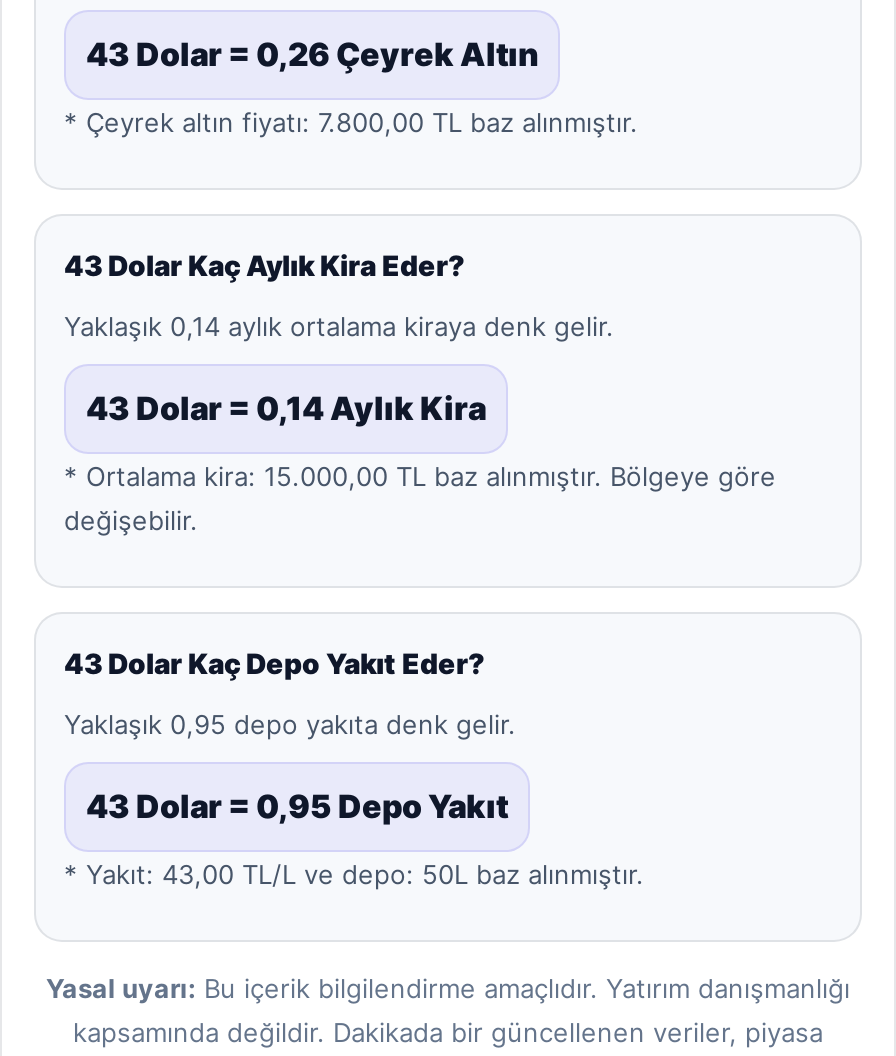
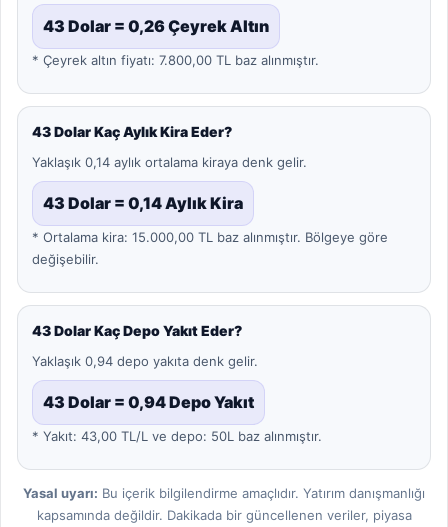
[64,708,516,740] Yaklaşık 0,95 depo yakıta denk gelir. -> [32,353,258,369] Yaklaşık 0,94 depo yakıta denk gelir.
[86,786,508,826] 43 Dolar = 0,95 Depo Yakıt -> [43,392,254,412] 43 Dolar = 0,94 Depo Yakıt

